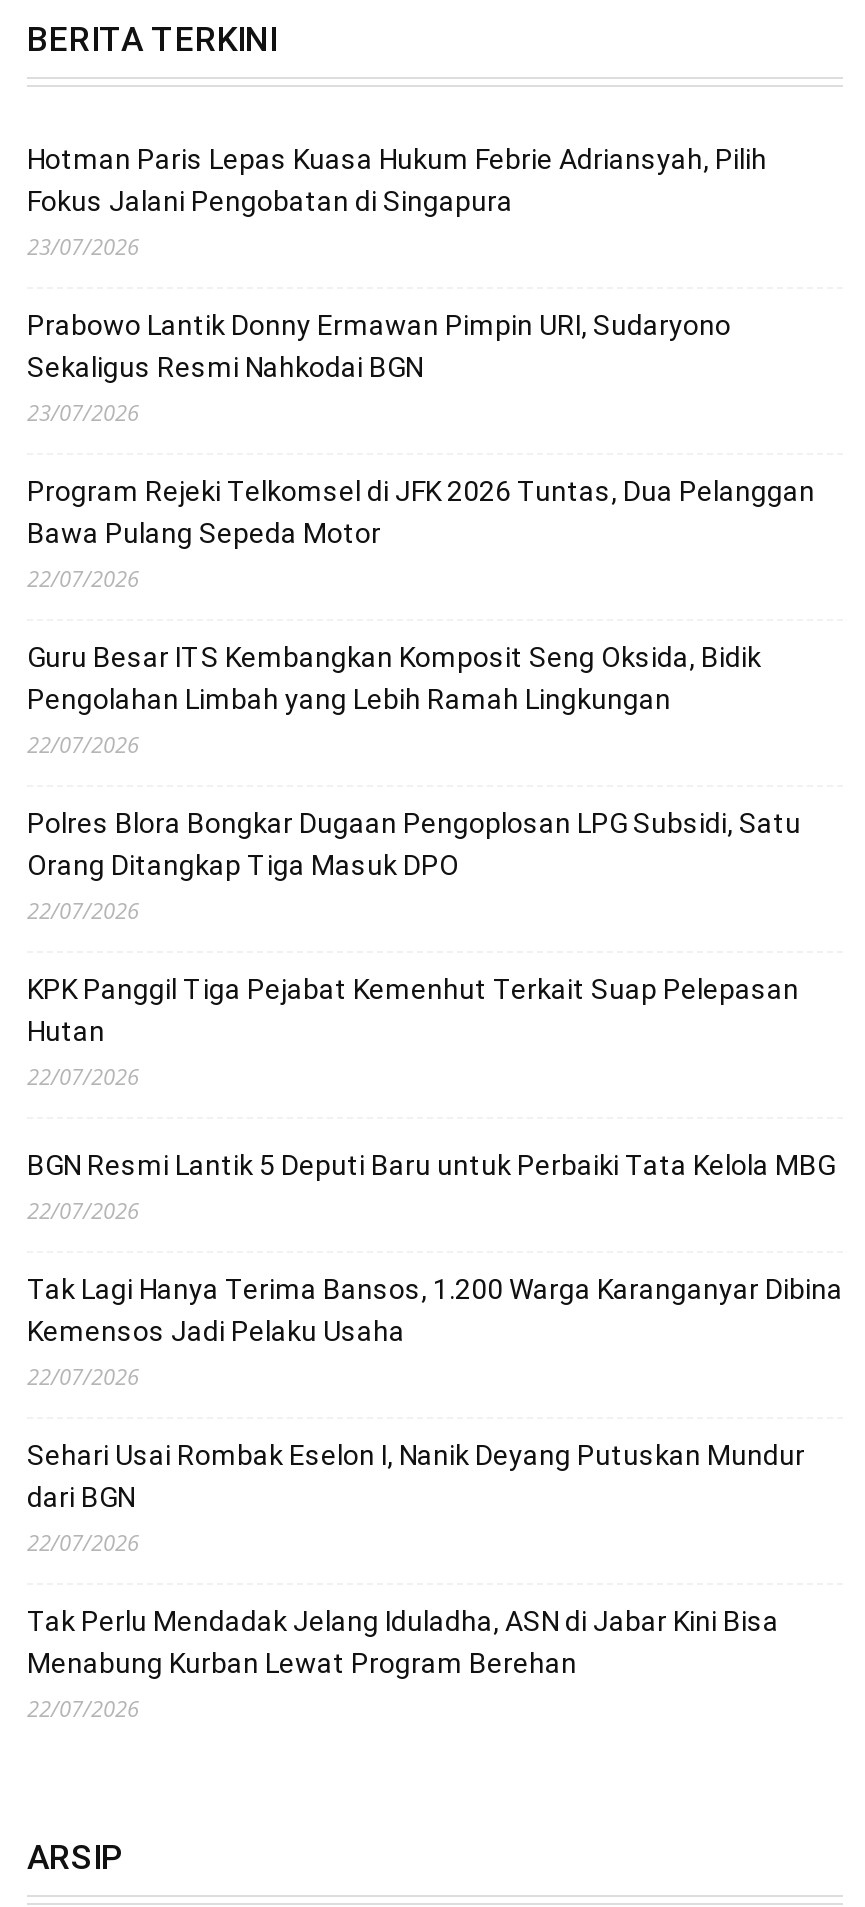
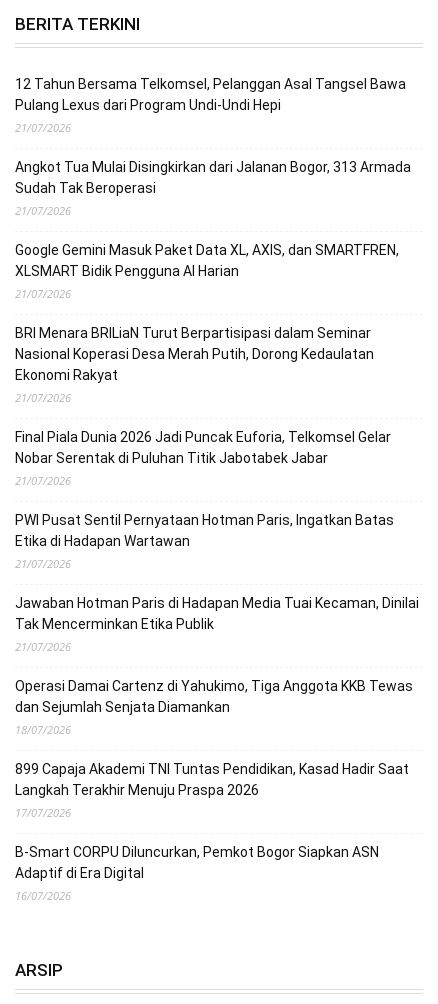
[27,144,767,262] Hotman Paris Lepas Kuasa Hukum Febrie Adriansyah, Pilih | Fokus Jalani Pengobatan di Singapura | 23/07/2026 -> [15,76,406,135] 12 Tahun Bersama Telkomsel, Pelanggan Asal Tangsel Bawa | Pulang Lexus dari Program Undi-Undi Hepi | 21/07/2026
[27,310,731,428] Prabowo Lantik Donny Ermawan Pimpin URI, Sudaryono | Sekaligus Resmi Nahkodai BGN | 23/07/2026 -> [15,159,411,218] Angkot Tua Mulai Disingkirkan dari Jalanan Bogor, 313 Armada | Sudah Tak Beroperasi | 21/07/2026
[27,476,815,594] Program Rejeki Telkomsel di JFK 2026 Tuntas, Dua Pelanggan | Bawa Pulang Sepeda Motor | 22/07/2026 -> [15,242,399,301] Google Gemini Masuk Paket Data XL, AXIS, dan SMARTFREN, | XLSMART Bidik Pengguna AI Harian | 21/07/2026
[27,642,761,760] Guru Besar ITS Kembangkan Komposit Seng Oksida, Bidik | Pengolahan Limbah yang Lebih Ramah Lingkungan | 22/07/2026 -> [15,325,374,405] BRI Menara BRILiaN Turut Berpartisipasi dalam Seminar | Nasional Koperasi Desa Merah Putih, Dorong Kedaulatan | Ekonomi Rakyat | 21/07/2026
[27,808,801,926] Polres Blora Bongkar Dugaan Pengoplosan LPG Subsidi, Satu | Orang Ditangkap Tiga Masuk DPO | 22/07/2026 -> [15,429,391,488] Final Piala Dunia 2026 Jadi Puncak Euforia, Telkomsel Gelar | Nobar Serentak di Puluhan Titik Jabotabek Jabar | 21/07/2026
[27,974,799,1092] KPK Panggil Tiga Pejabat Kemenhut Terkait Suap Pelepasan | Hutan | 22/07/2026 -> [15,512,394,571] PWI Pusat Sentil Pernyataan Hotman Paris, Ingatkan Batas | Etika di Hadapan Wartawan | 21/07/2026
[27,1150,835,1226] BGN Resmi Lantik 5 Deputi Baru untuk Perbaiki Tata Kelola MBG | 22/07/2026 -> [15,595,419,654] Jawaban Hotman Paris di Hadapan Media Tuai Kecaman, Dinilai | Tak Mencerminkan Etika Publik | 21/07/2026
[27,1274,843,1392] Tak Lagi Hanya Terima Bansos, 1.200 Warga Karanganyar Dibina | Kemensos Jadi Pelaku Usaha | 22/07/2026 -> [15,678,413,737] Operasi Damai Cartenz di Yahukimo, Tiga Anggota KKB Tewas | dan Sejumlah Senjata Diamankan | 18/07/2026
[27,1440,805,1558] Sehari Usai Rombak Eselon I, Nanik Deyang Putuskan Mundur | dari BGN | 22/07/2026 -> [15,761,409,820] 899 Capaja Akademi TNI Tuntas Pendidikan, Kasad Hadir Saat | Langkah Terakhir Menuju Praspa 2026 | 17/07/2026
[27,1606,779,1724] Tak Perlu Mendadak Jelang Iduladha, ASN di Jabar Kini Bisa | Menabung Kurban Lewat Program Berehan | 22/07/2026 -> [15,844,379,903] B-Smart CORPU Diluncurkan, Pemkot Bogor Siapkan ASN | Adaptif di Era Digital | 16/07/2026

